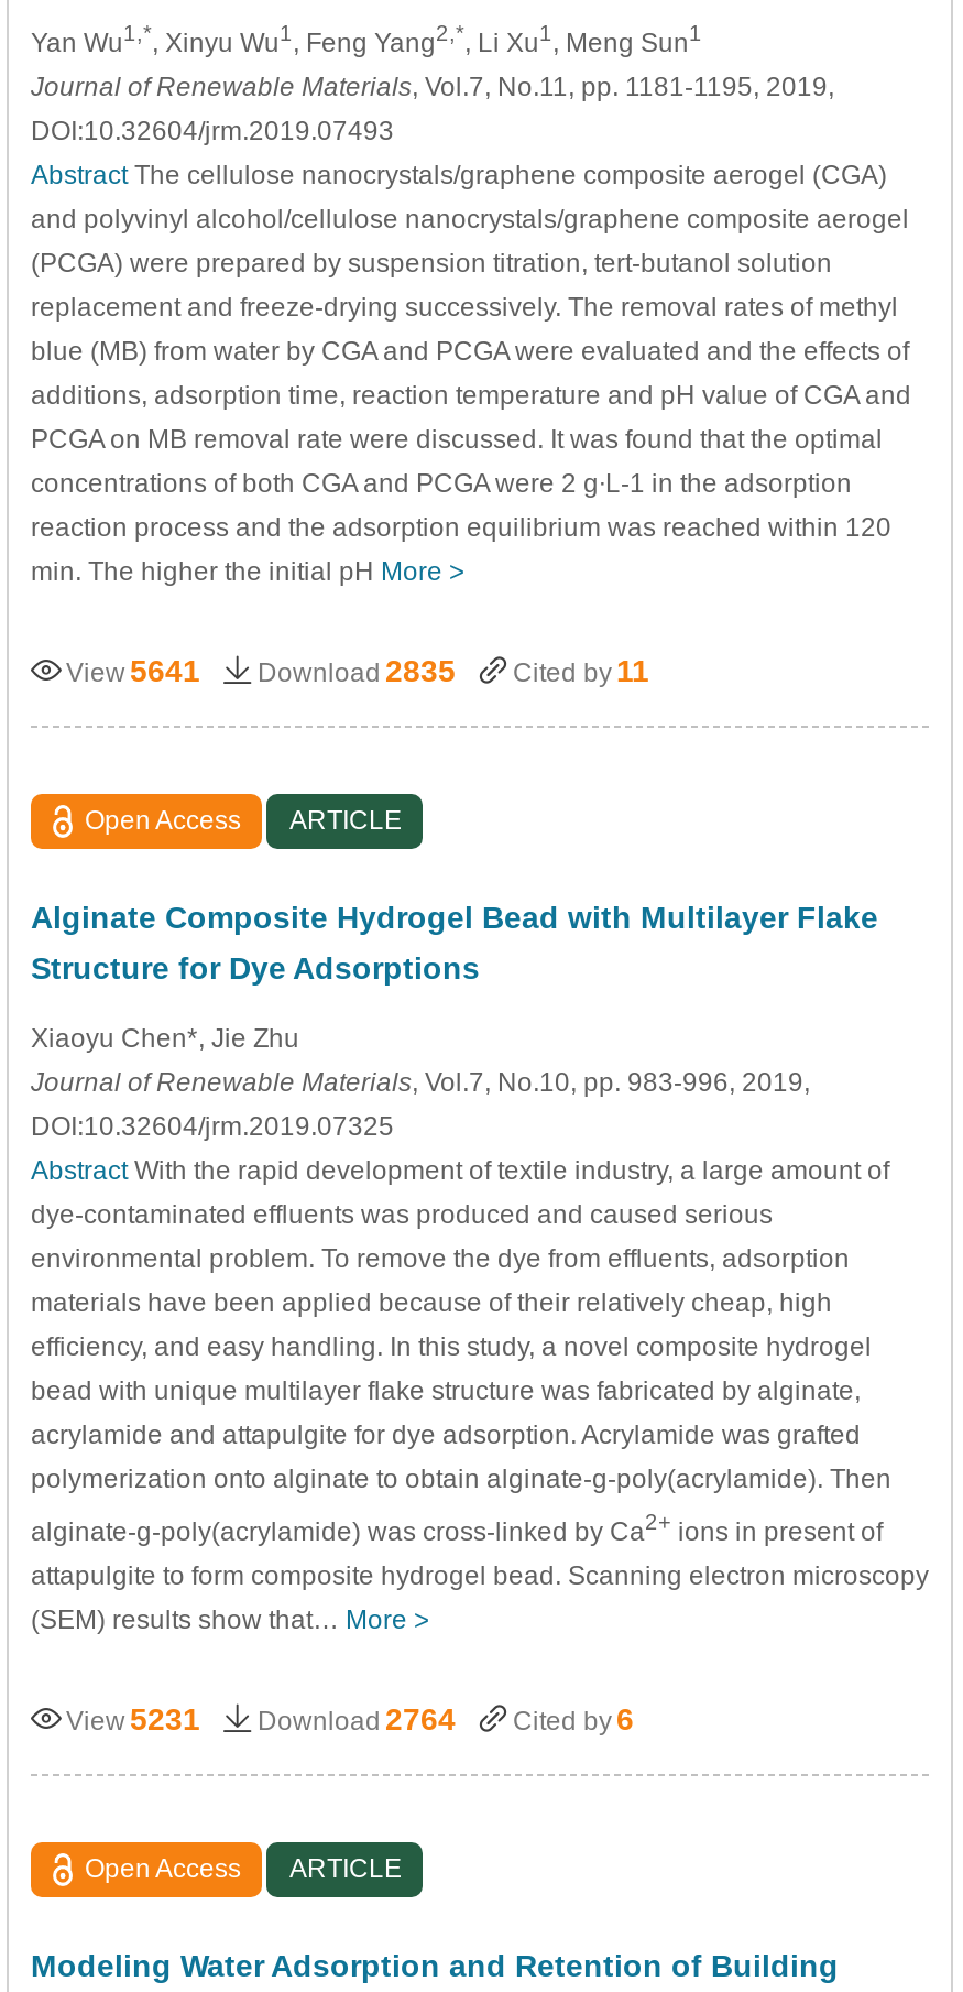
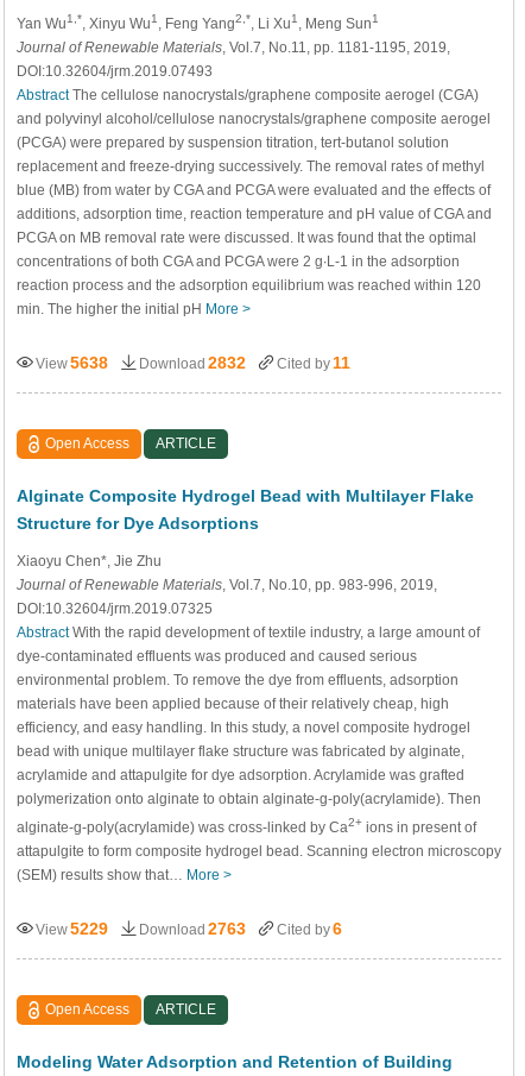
[66,652,200,688] View 5641 -> [36,353,108,372] View 5638
[258,652,456,688] Download 2835 -> [139,353,246,372] Download 2832
[66,1701,200,1736] View 5231 -> [36,919,108,938] View 5229
[258,1701,456,1736] Download 2764 -> [139,919,246,938] Download 2763

